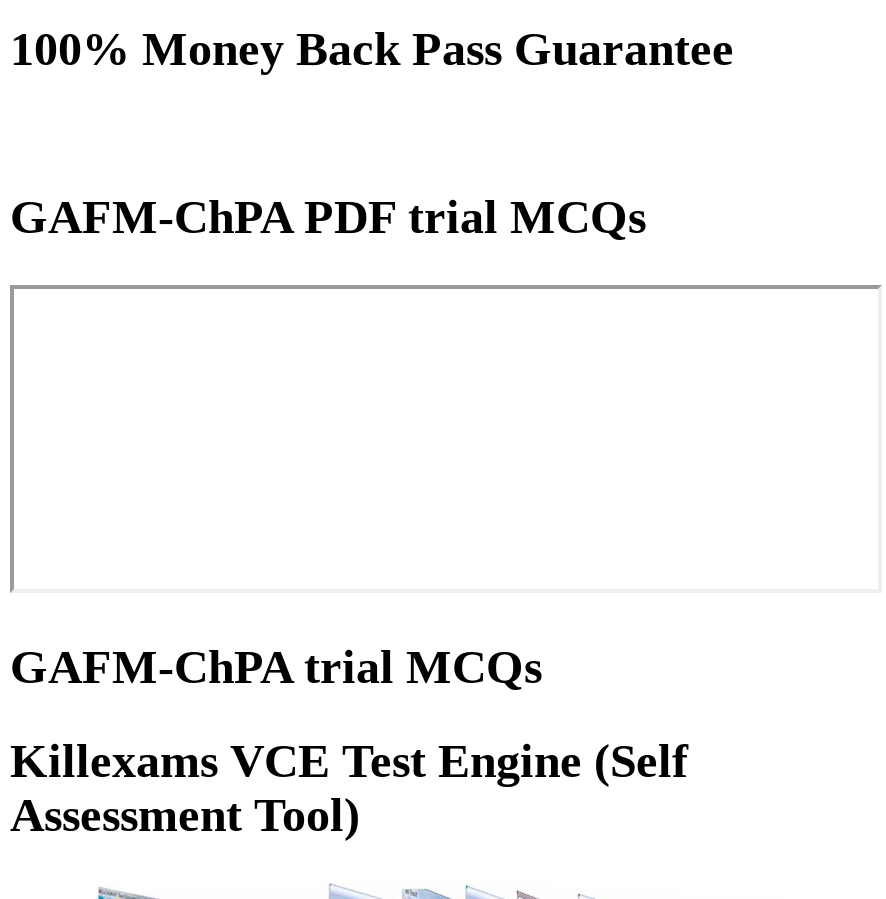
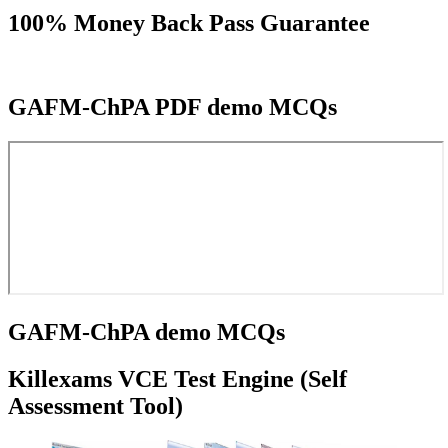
[10,192,646,244] GAFM-ChPA PDF trial MCQs -> [8,94,337,120] GAFM-ChPA PDF demo MCQs
[10,641,542,693] GAFM-ChPA trial MCQs -> [8,319,285,345] GAFM-ChPA demo MCQs

